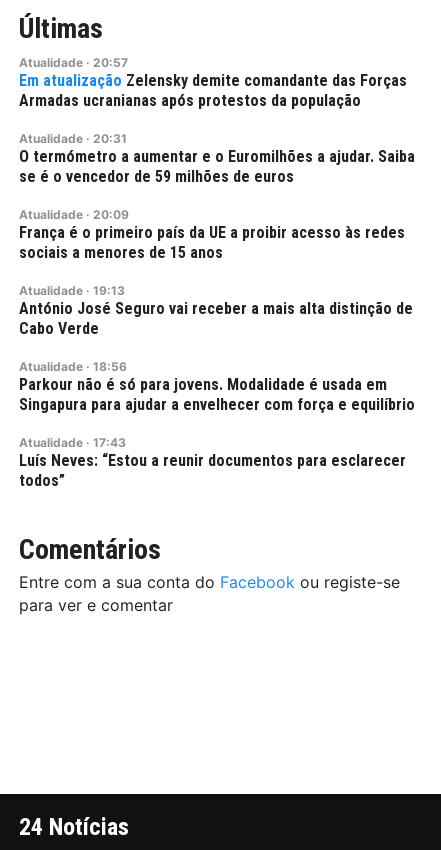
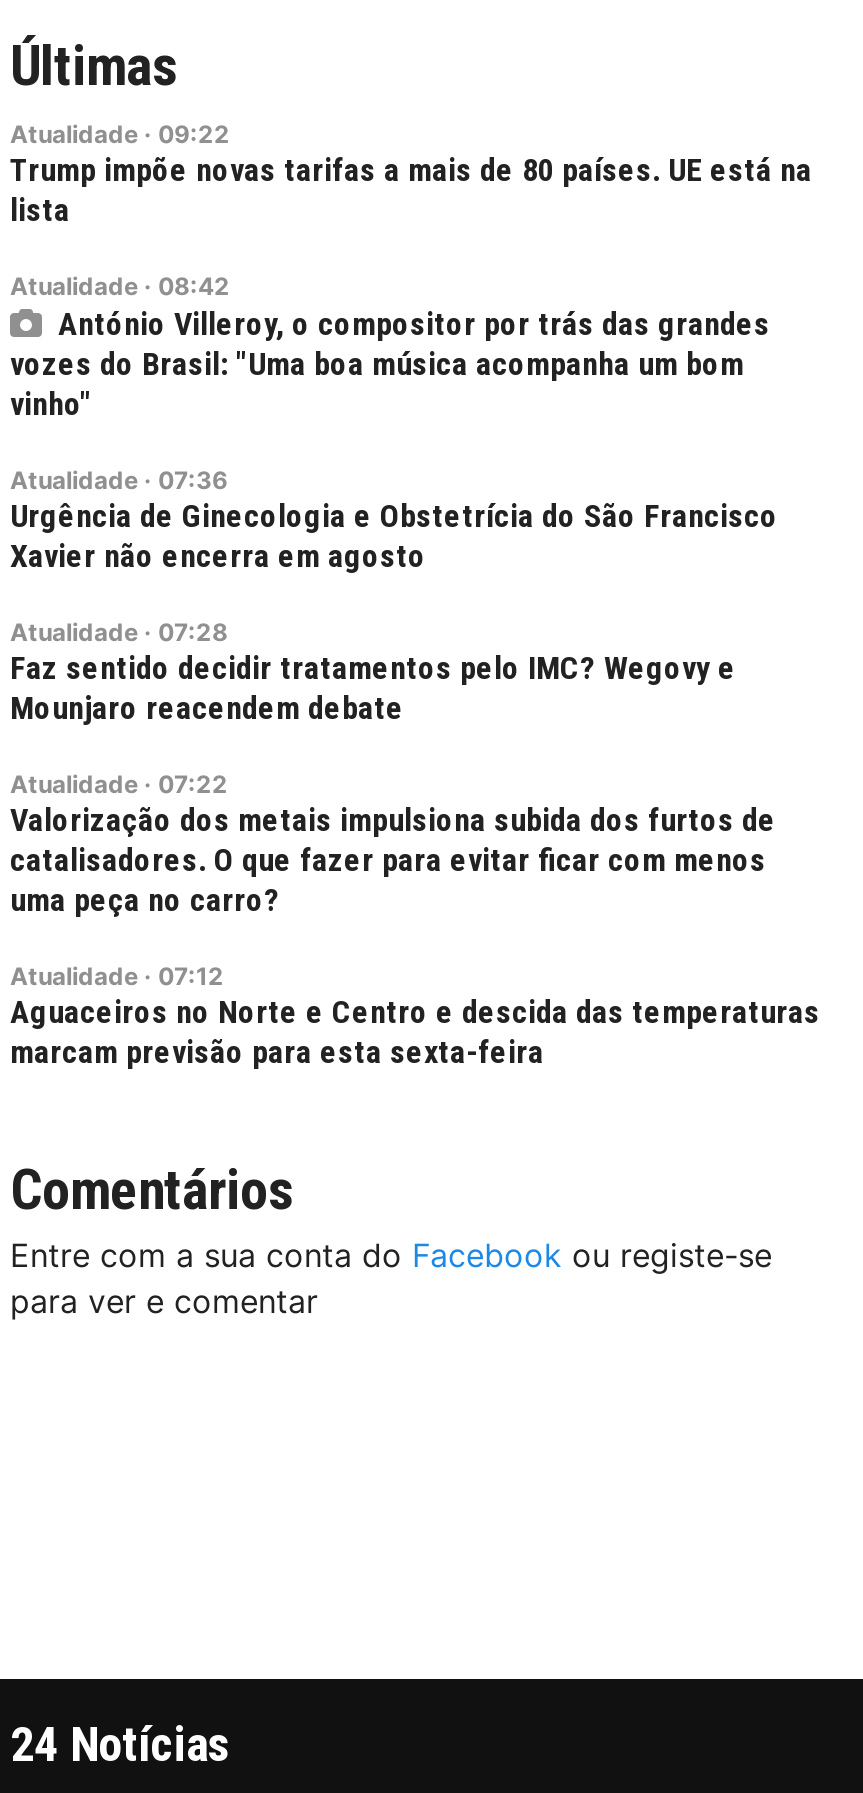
[19,55,407,110] Atualidade · 20:57 | Zelensky demite comandante das Forças | Armadas ucranianas após protestos da população -> [10,118,812,228] Atualidade · 09:22 | Trump impõe novas tarifas a mais de 80 países. UE está na | lista
[19,131,415,186] Atualidade · 20:31 | O termómetro a aumentar e o Euromilhões a ajudar. Saiba | se é o vencedor de 59 milhões de euros -> [10,270,770,422] Atualidade · 08:42 | António Villeroy, o compositor por trás das grandes | vozes do Brasil: "Uma boa música acompanha um bom | vinho"
[19,207,405,262] Atualidade · 20:09 | França é o primeiro país da UE a proibir acesso às redes | sociais a menores de 15 anos -> [10,464,778,574] Atualidade · 07:36 | Urgência de Ginecologia e Obstetrícia do São Francisco | Xavier não encerra em agosto
[19,283,413,338] Atualidade · 19:13 | António José Seguro vai receber a mais alta distinção de | Cabo Verde -> [10,616,736,726] Atualidade · 07:28 | Faz sentido decidir tratamentos pelo IMC? Wegovy e | Mounjaro reacendem debate
[19,359,415,414] Atualidade · 18:56 | Parkour não é só para jovens. Modalidade é usada em | Singapura para ajudar a envelhecer com força e equilíbrio -> [10,768,776,918] Atualidade · 07:22 | Valorização dos metais impulsiona subida dos furtos de | catalisadores. O que fazer para evitar ficar com menos | uma peça no carro?
[19,435,406,490] Atualidade · 17:43 | Luís Neves: “Estou a reunir documentos para esclarecer | todos” -> [10,960,820,1070] Atualidade · 07:12 | Aguaceiros no Norte e Centro e descida das temperaturas | marcam previsão para esta sexta-feira

